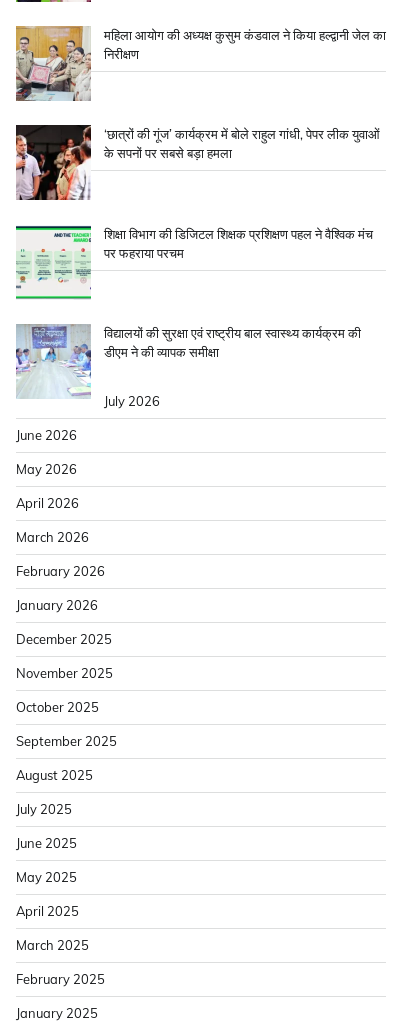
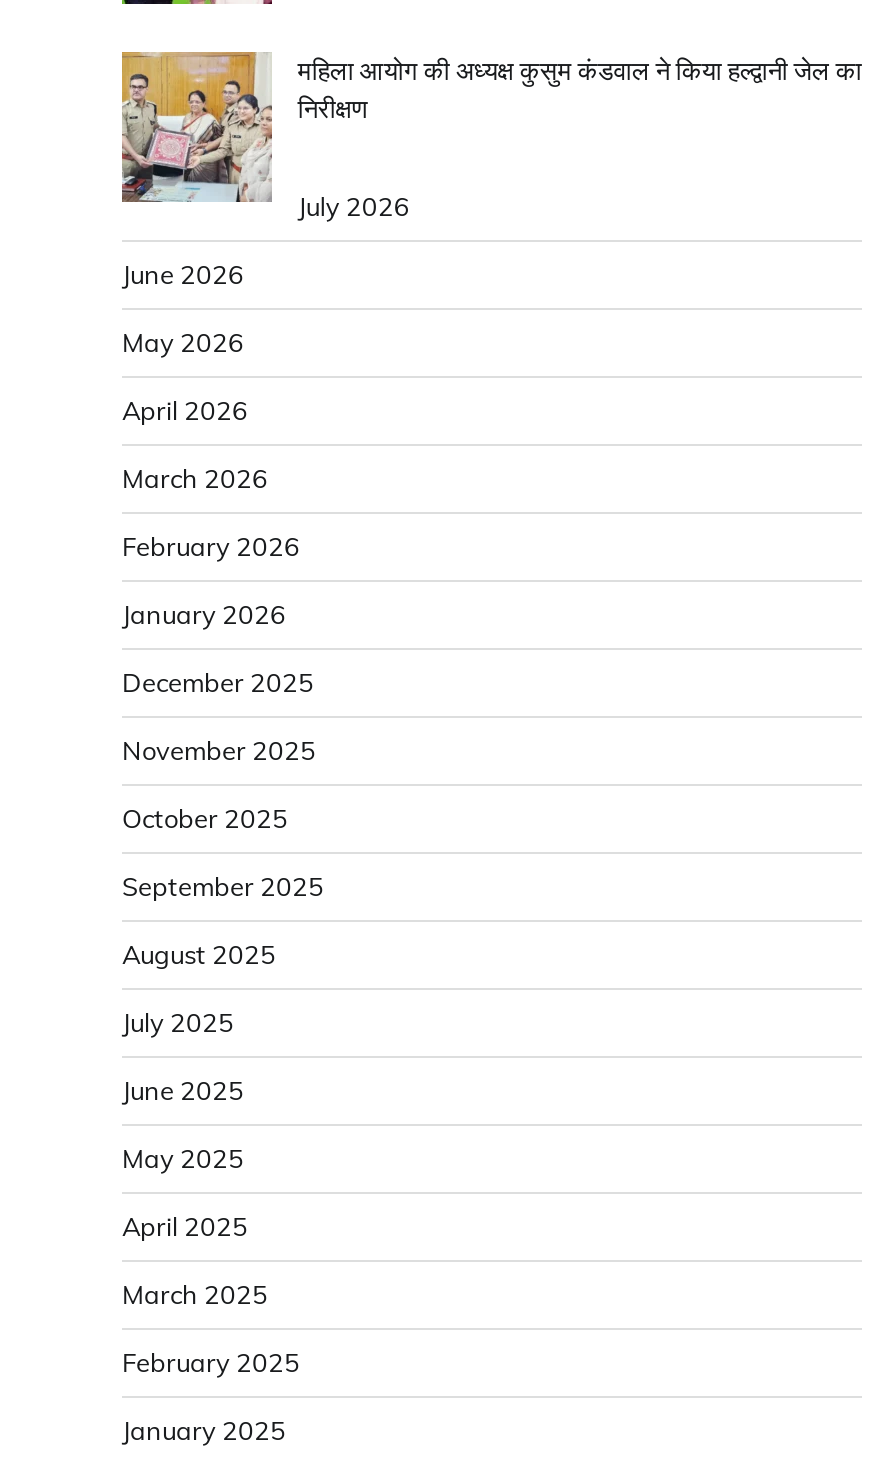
[15,124,380,201] [image] | ‘छात्रों की गूंज’ कार्यक्रम में बोले राहुल गांधी, पेपर लीक युवाओं | के सपनों पर सबसे बड़ा हमला -> none
[15,225,373,300] [image] | शिक्षा विभाग की डिजिटल शिक्षक प्रशिक्षण पहल ने वैश्विक मंच | पर फहराया परचम -> none
[16,324,361,399] [image] | विद्यालयों की सुरक्षा एवं राष्ट्रीय बाल स्वास्थ्य कार्यक्रम की | डीएम ने की व्यापक समीक्षा -> none

